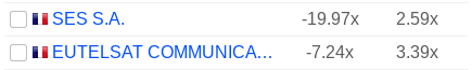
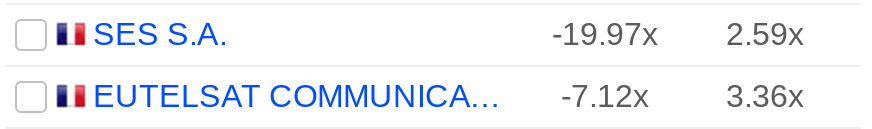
[306,43,438,61] -7.24x | 3.39x -> [561,79,804,113] -7.12x | 3.36x

